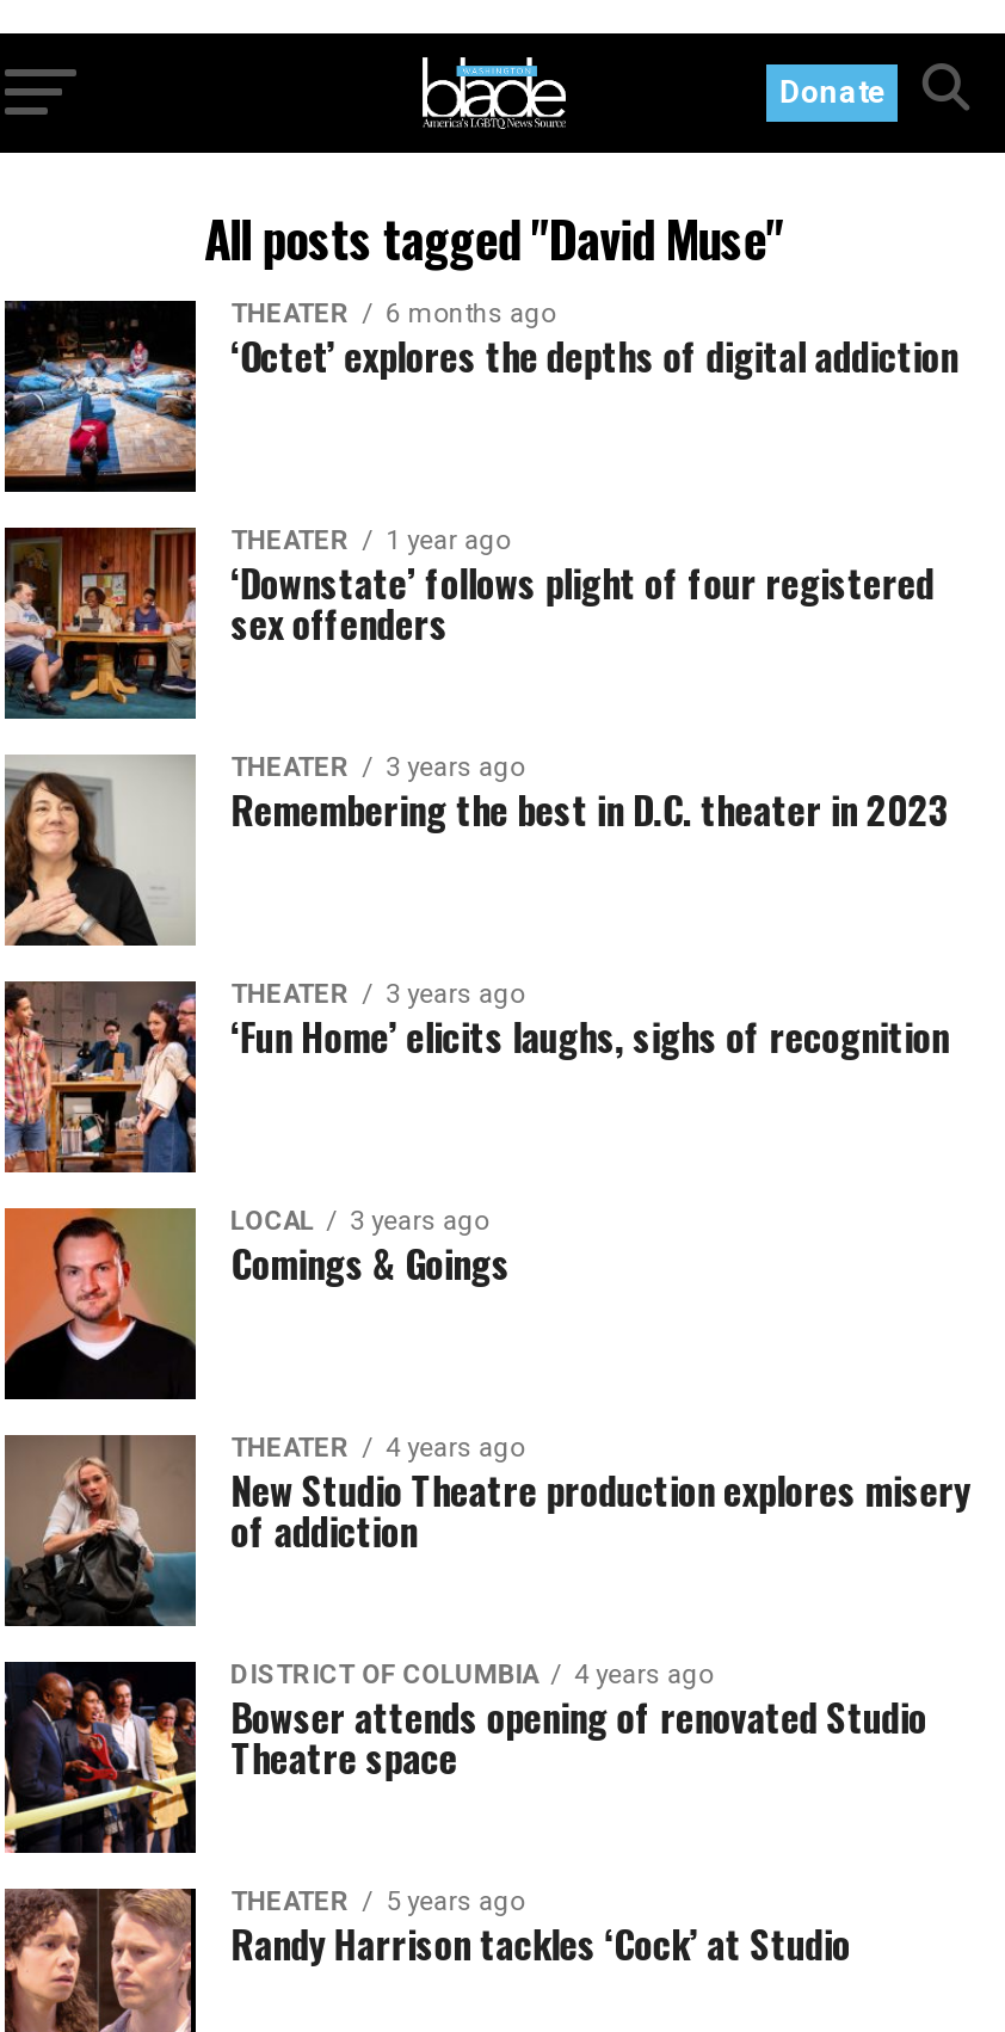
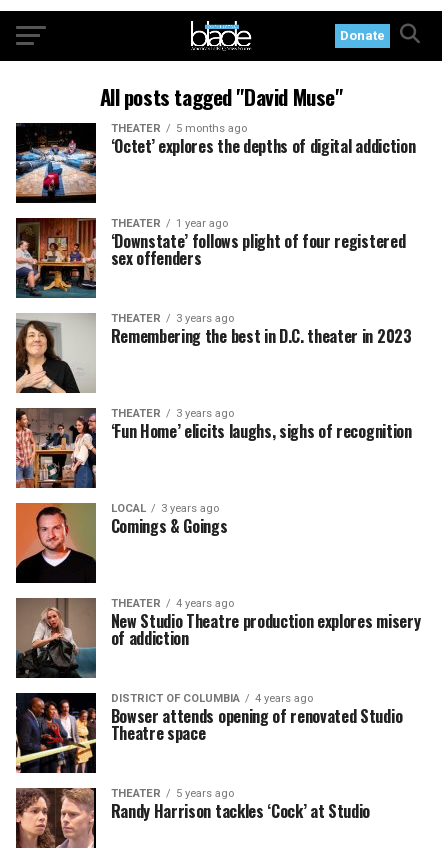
[231,298,555,330] THEATER 6 months ago -> [111,122,247,135] THEATER 5 months ago

